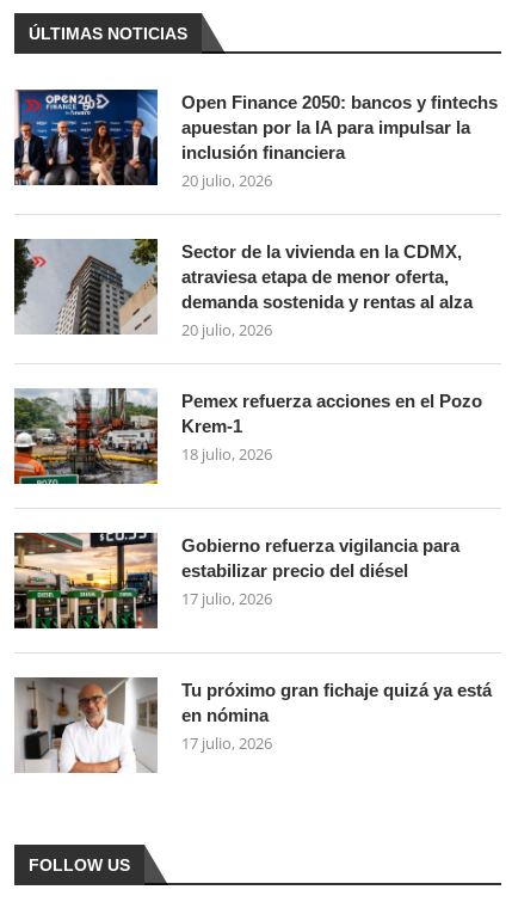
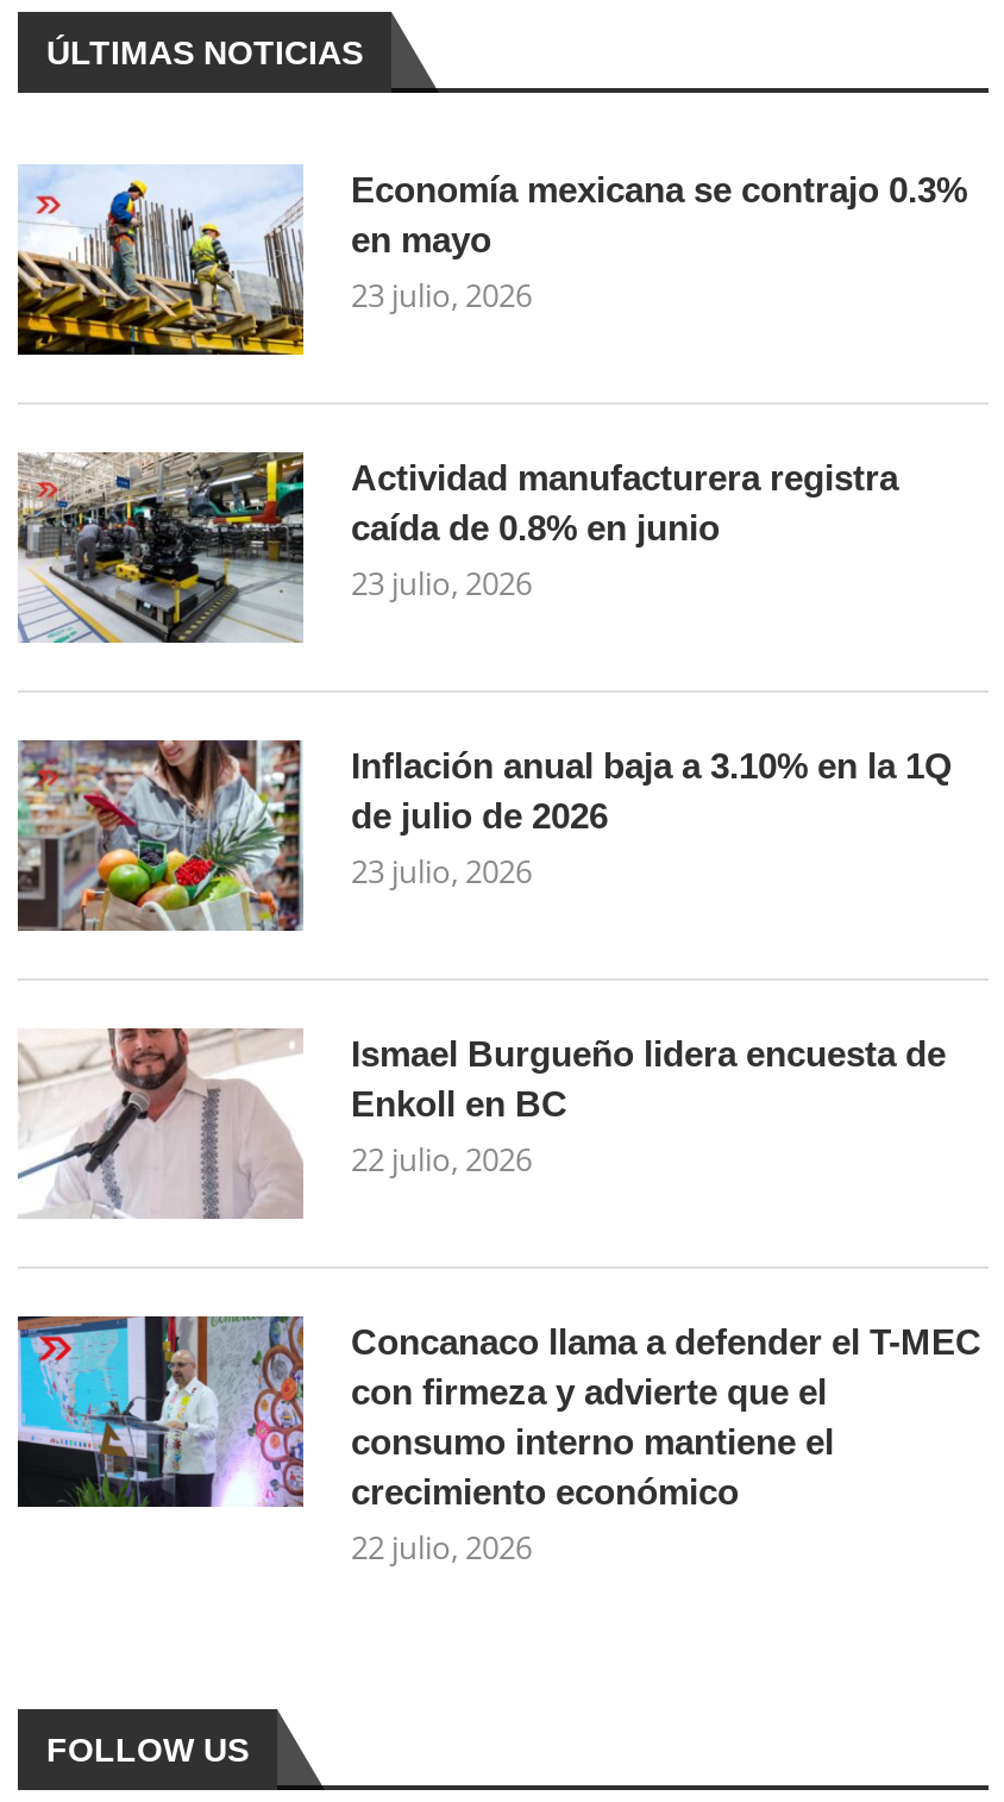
[13,88,498,191] [image] | Open Finance 2050: bancos y fintechs | apuestan por la IA para impulsar la | inclusión financiera | 20 julio, 2026 -> [15,164,967,357] [image] | Economía mexicana se contrajo 0.3% | en mayo | 23 julio, 2026
[13,234,473,340] [image] | Sector de la vivienda en la CDMX, | atraviesa etapa de menor oferta, | demanda sostenida y rentas al alza | 20 julio, 2026 -> [15,450,898,652] [image] | Actividad manufacturera registra | caída de 0.8% en junio | 23 julio, 2026
[13,379,482,485] [image] | Pemex refuerza acciones en el Pozo | Krem-1 | 18 julio, 2026 -> [18,738,953,950] [image] | Inflación anual baja a 3.10% en la 1Q | de julio de 2026 | 23 julio, 2026
[13,523,459,630] [image] | Gobierno refuerza vigilancia para | estabilizar precio del diésel | 17 julio, 2026 -> [18,1026,946,1238] [image] | Ismael Burgueño lidera encuesta de | Enkoll en BC | 22 julio, 2026
[13,668,492,774] [image] | Tu próximo gran fichaje quizá ya está | en nómina | 17 julio, 2026 -> [15,1314,981,1569] [image] | Concanaco llama a defender el T-MEC | con firmeza y advierte que el | consumo interno mantiene el | crecimiento económico | 22 julio, 2026

